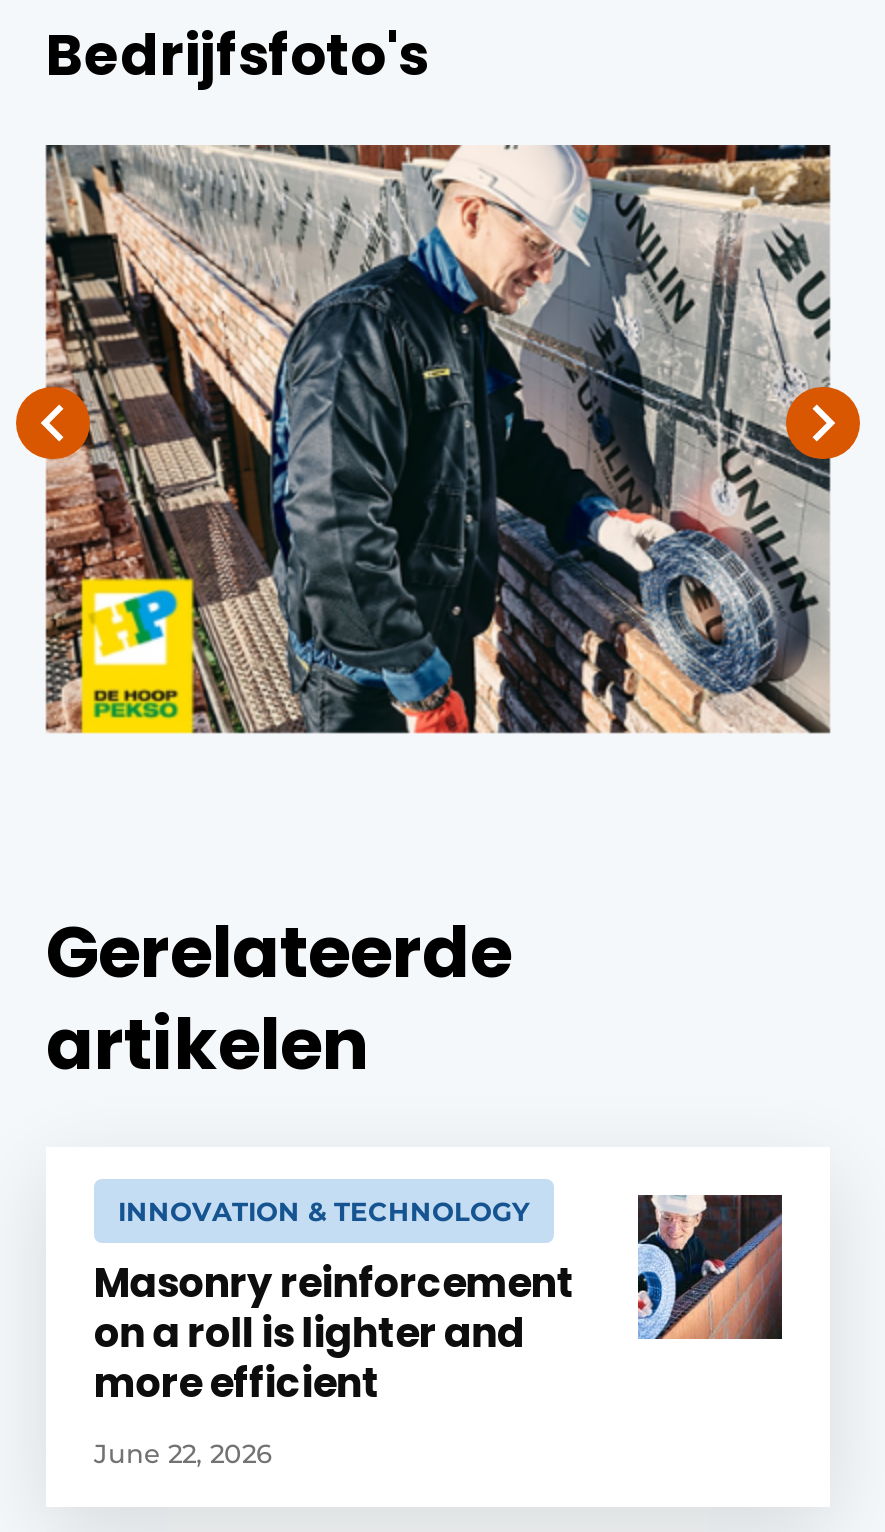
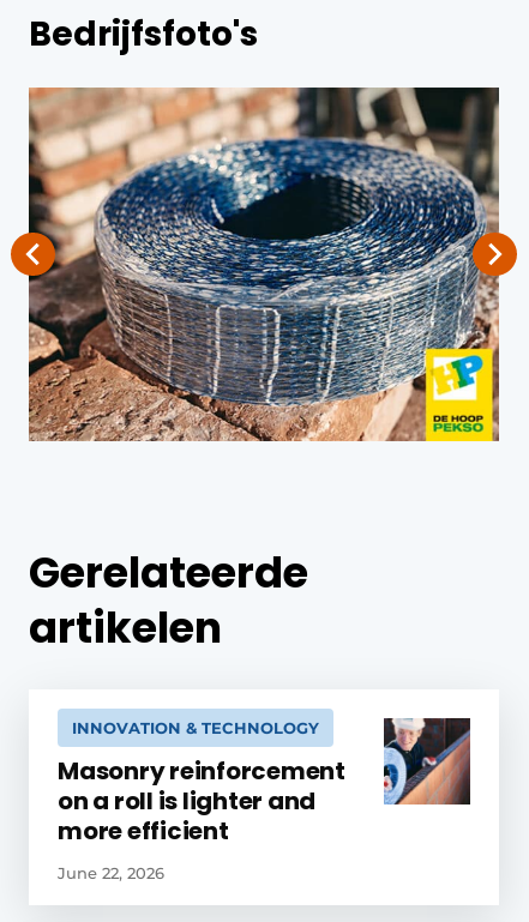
[44,143,832,735] [image] -> [28,86,500,442] [image]

